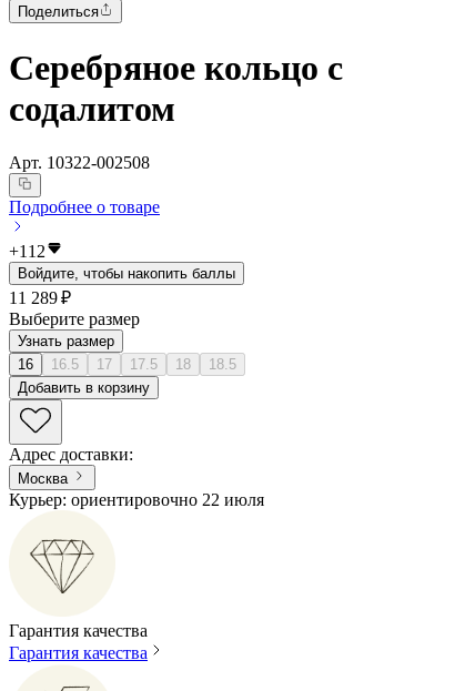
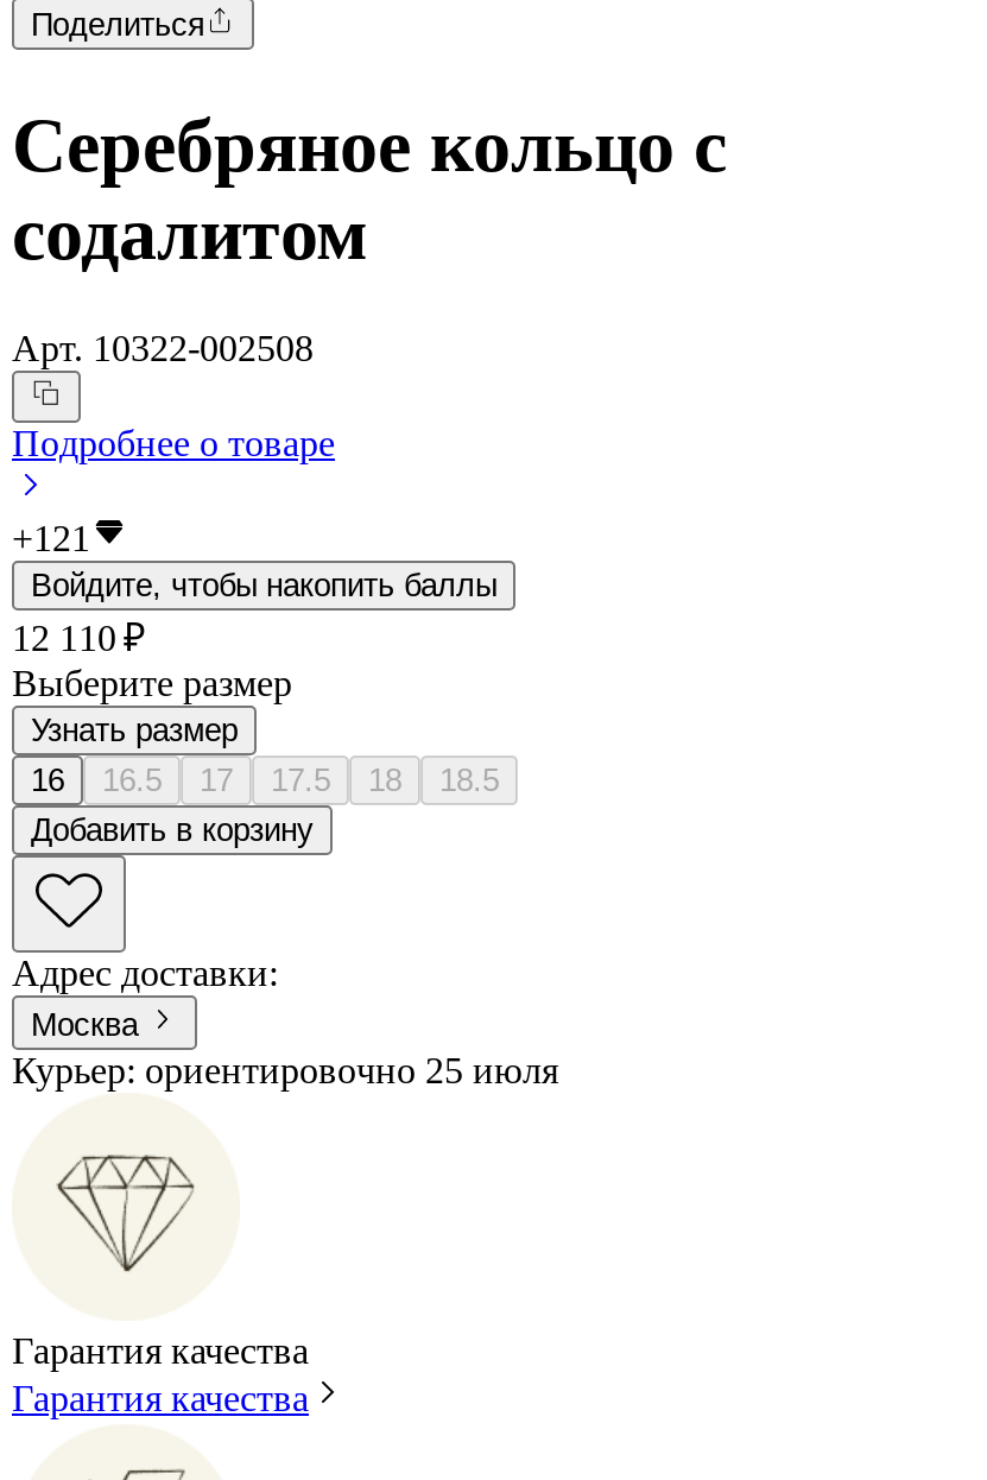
[9,242,46,261] +112 -> [12,519,90,559] +121
[9,289,71,308] 11 289 ₽ -> [12,619,145,659] 12 110 ₽
[9,490,264,509] Курьер: ориентировочно 22 июля -> [12,1050,558,1090] Курьер: ориентировочно 25 июля

